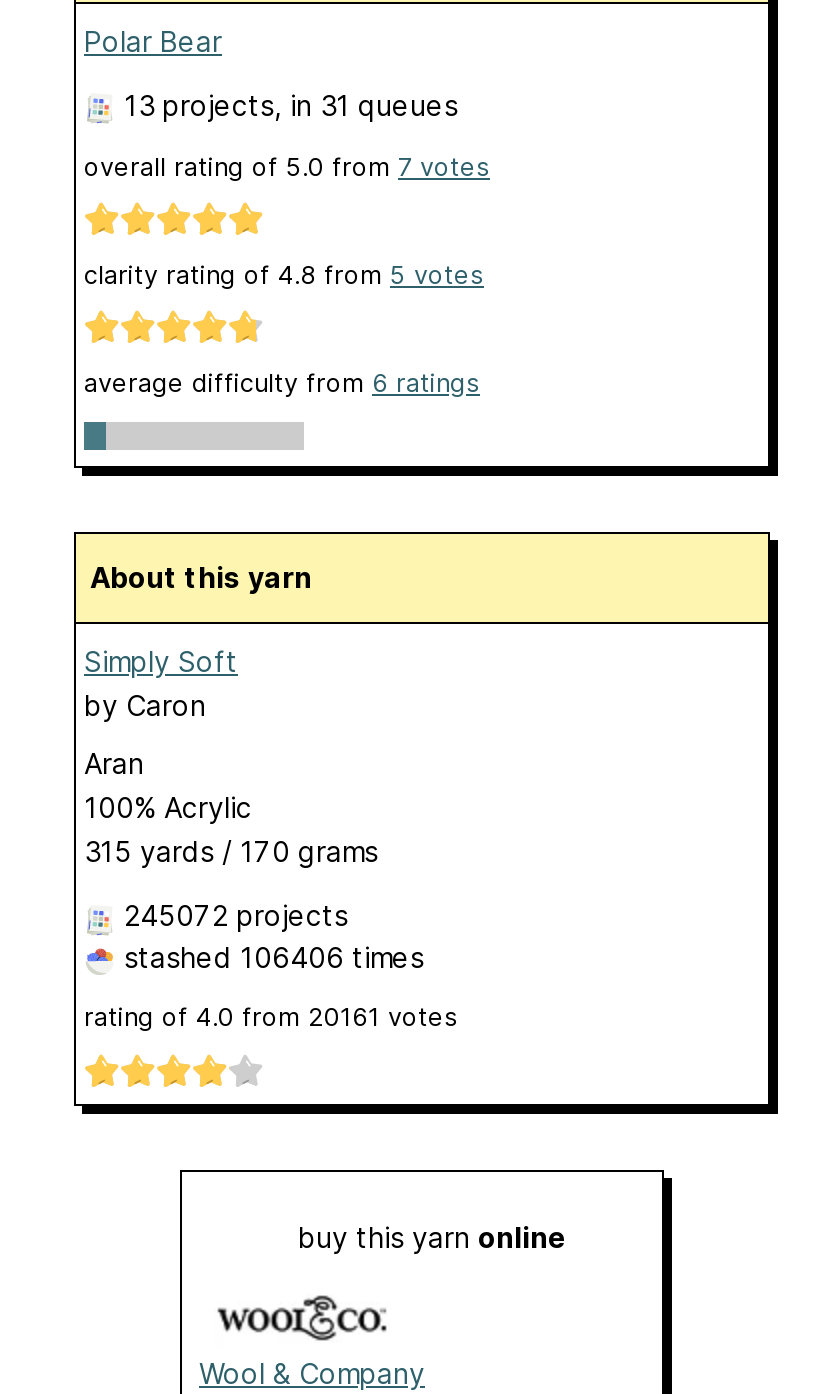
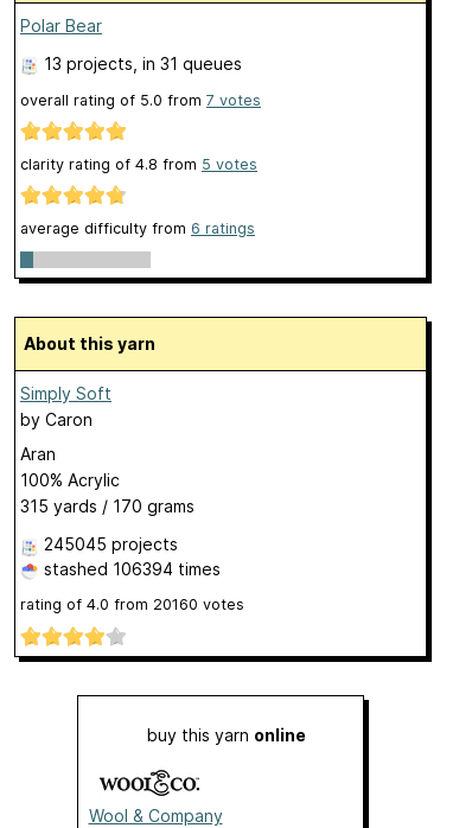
[124,899,348,933] 245072 projects -> [44,534,178,554] 245045 projects
[116,941,424,975] stashed 106406 times -> [39,559,221,579] stashed 106394 times
[84,1003,458,1033] rating of 4.0 from 20161 votes -> [20,596,244,614] rating of 4.0 from 20160 votes

